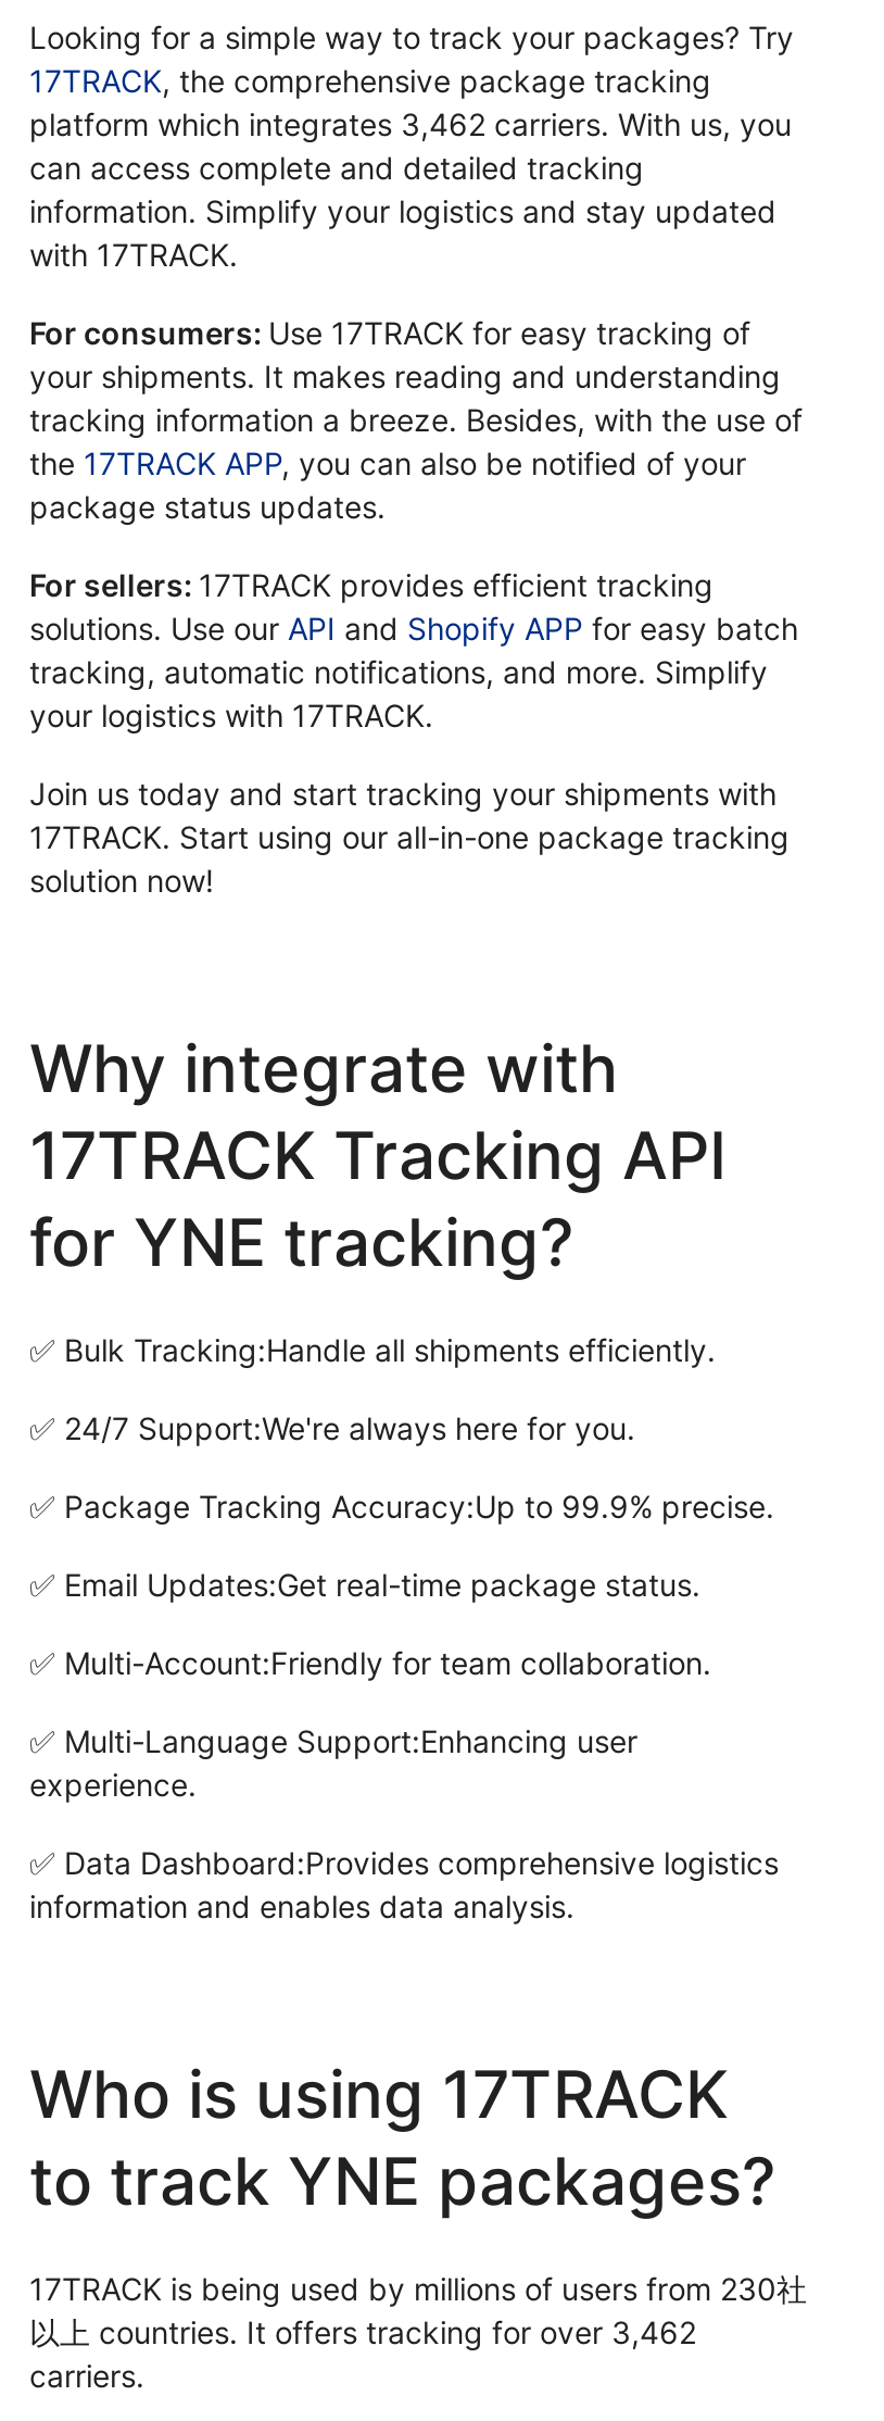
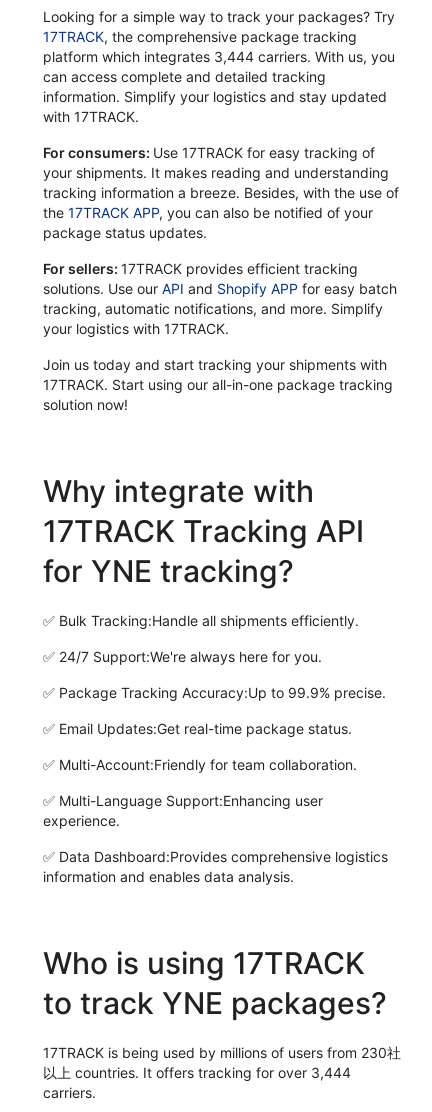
[29,106,792,143] platform which integrates 3,462 carriers. With us, you -> [43,48,395,65] platform which integrates 3,444 carriers. With us, you
[29,2314,696,2351] 以上 countries. It offers tracking for over 3,462 -> [43,1064,351,1081] 以上 countries. It offers tracking for over 3,444

